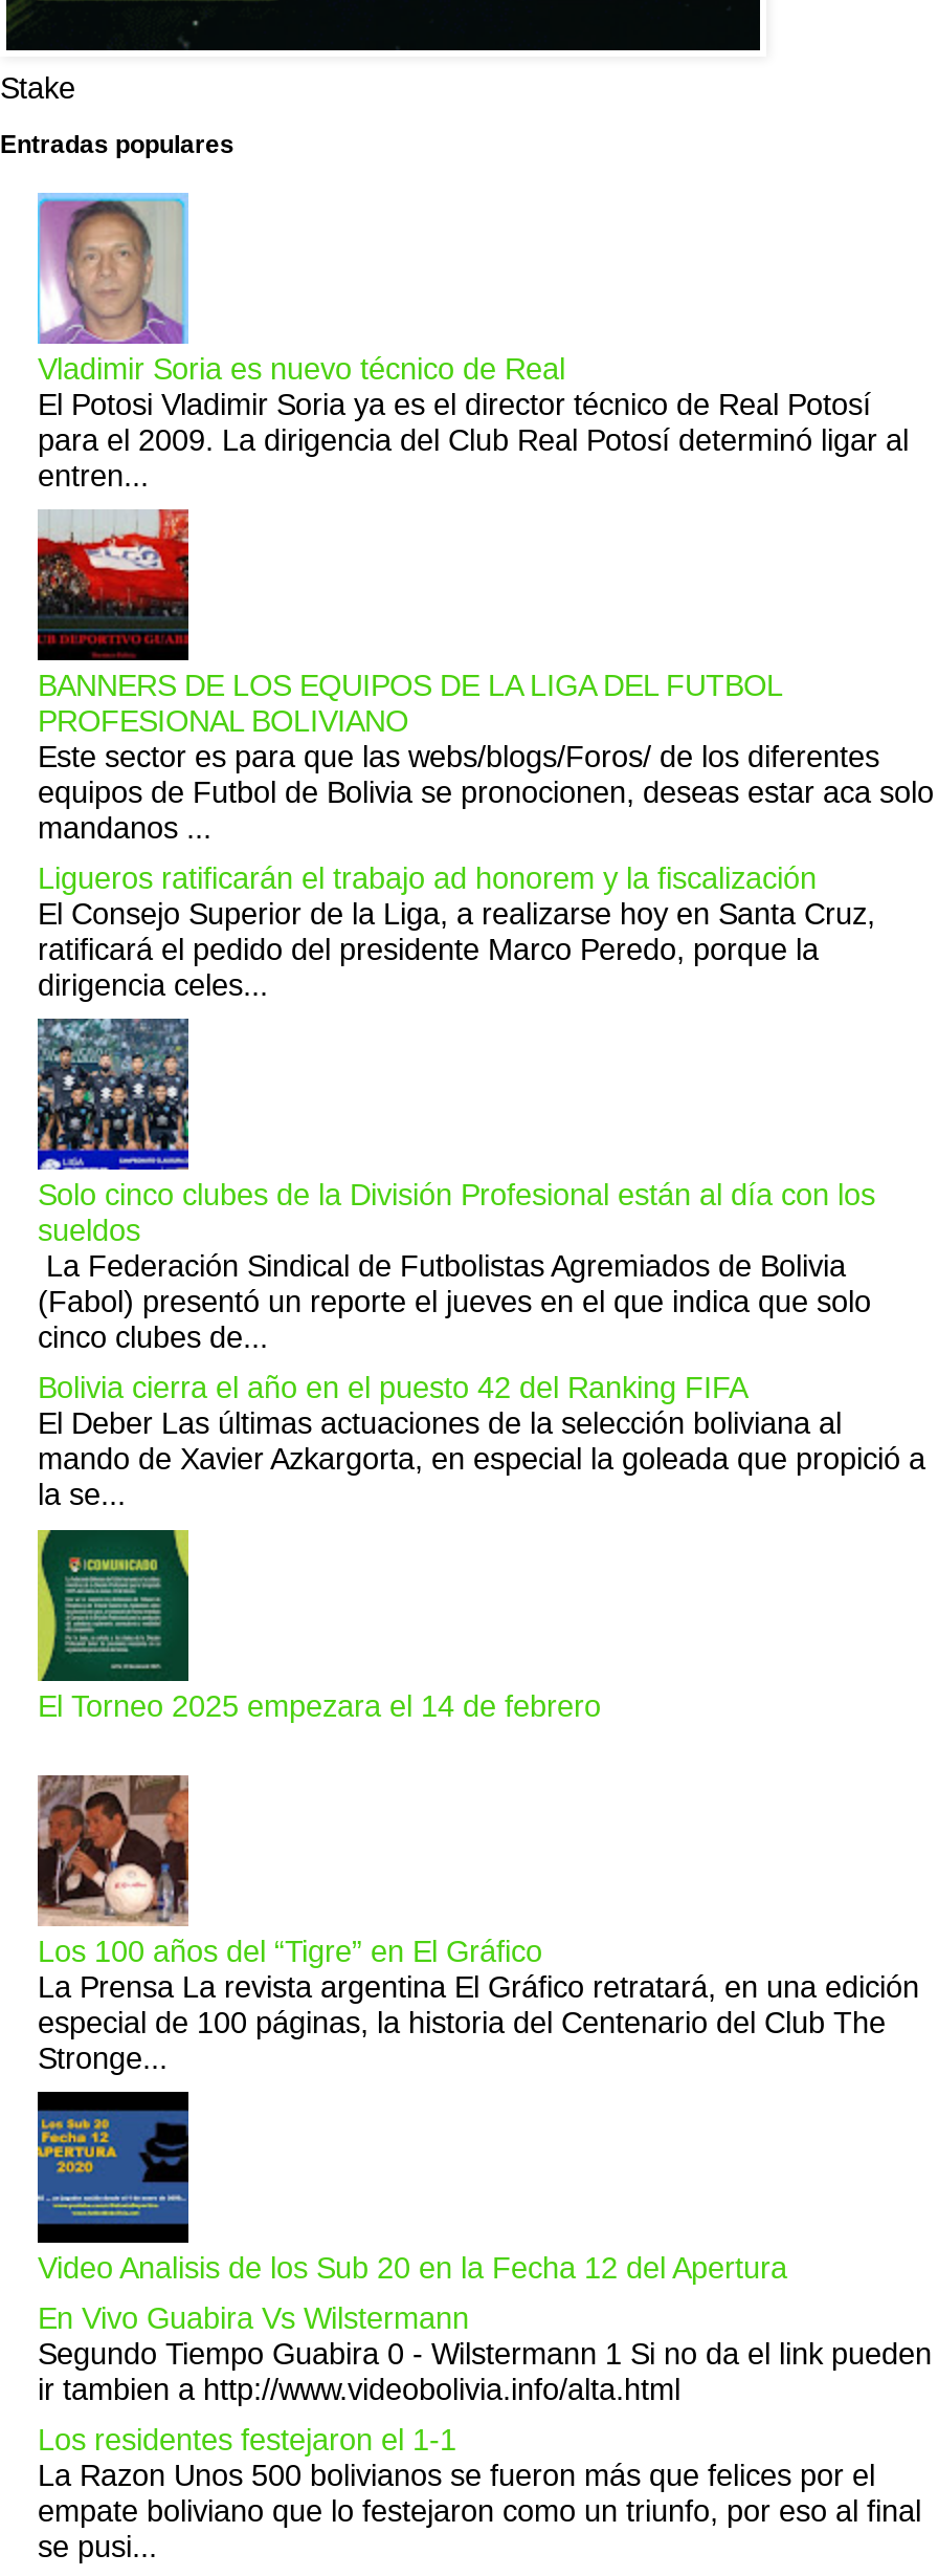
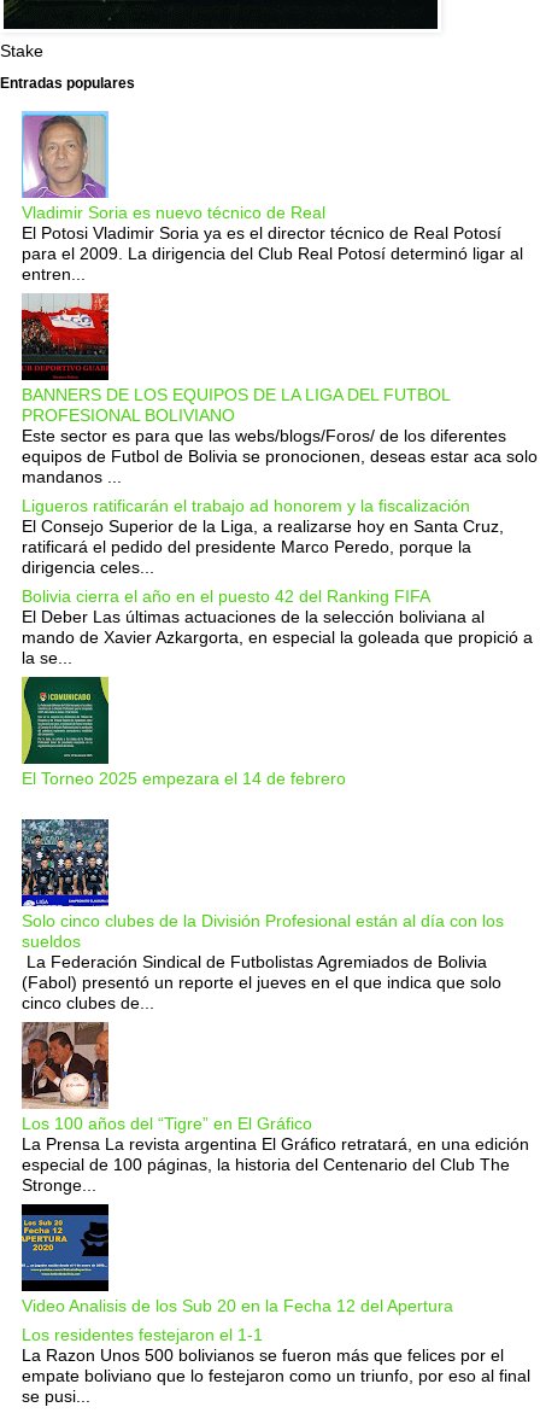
moved [36,1017,875,1355] -> [20,818,504,1012]: [image] | Solo cinco clubes de la División Profesional están al día con los | sueldos | La Federación Sindical de Futbolistas Agremiados de Bolivia | (Fabol) presentó un reporte el jueves en el que indica que solo | cinco clubes de...
moved [38,1372,925,1722] -> [22,587,533,789]: [image] | Bolivia cierra el año en el puesto 42 del Ranking FIFA | El Deber Las últimas actuaciones de la selección boliviana al | mando de Xavier Azkargorta, en especial la goleada que propició a | la se... | El Torneo 2025 empezara el 14 de febrero
[38,2302,932,2407] En Vivo Guabira Vs Wilstermann | Segundo Tiempo Guabira 0 - Wilstermann 1 Si no da el link pueden | ir tambien a http://www.videobolivia.info/alta.html -> none

